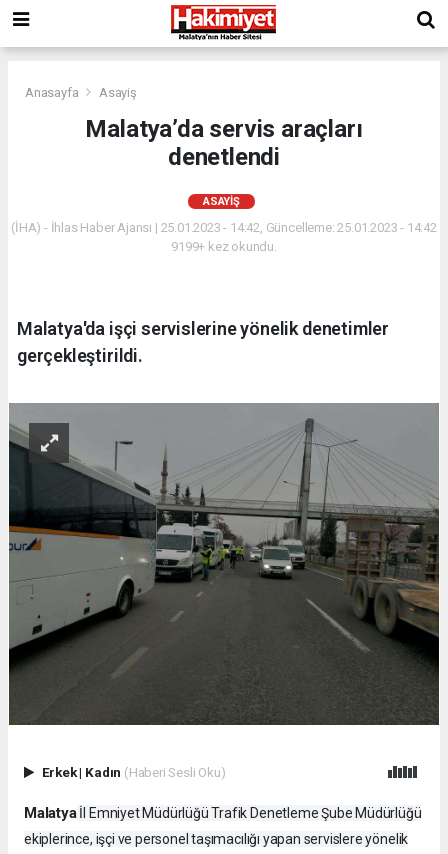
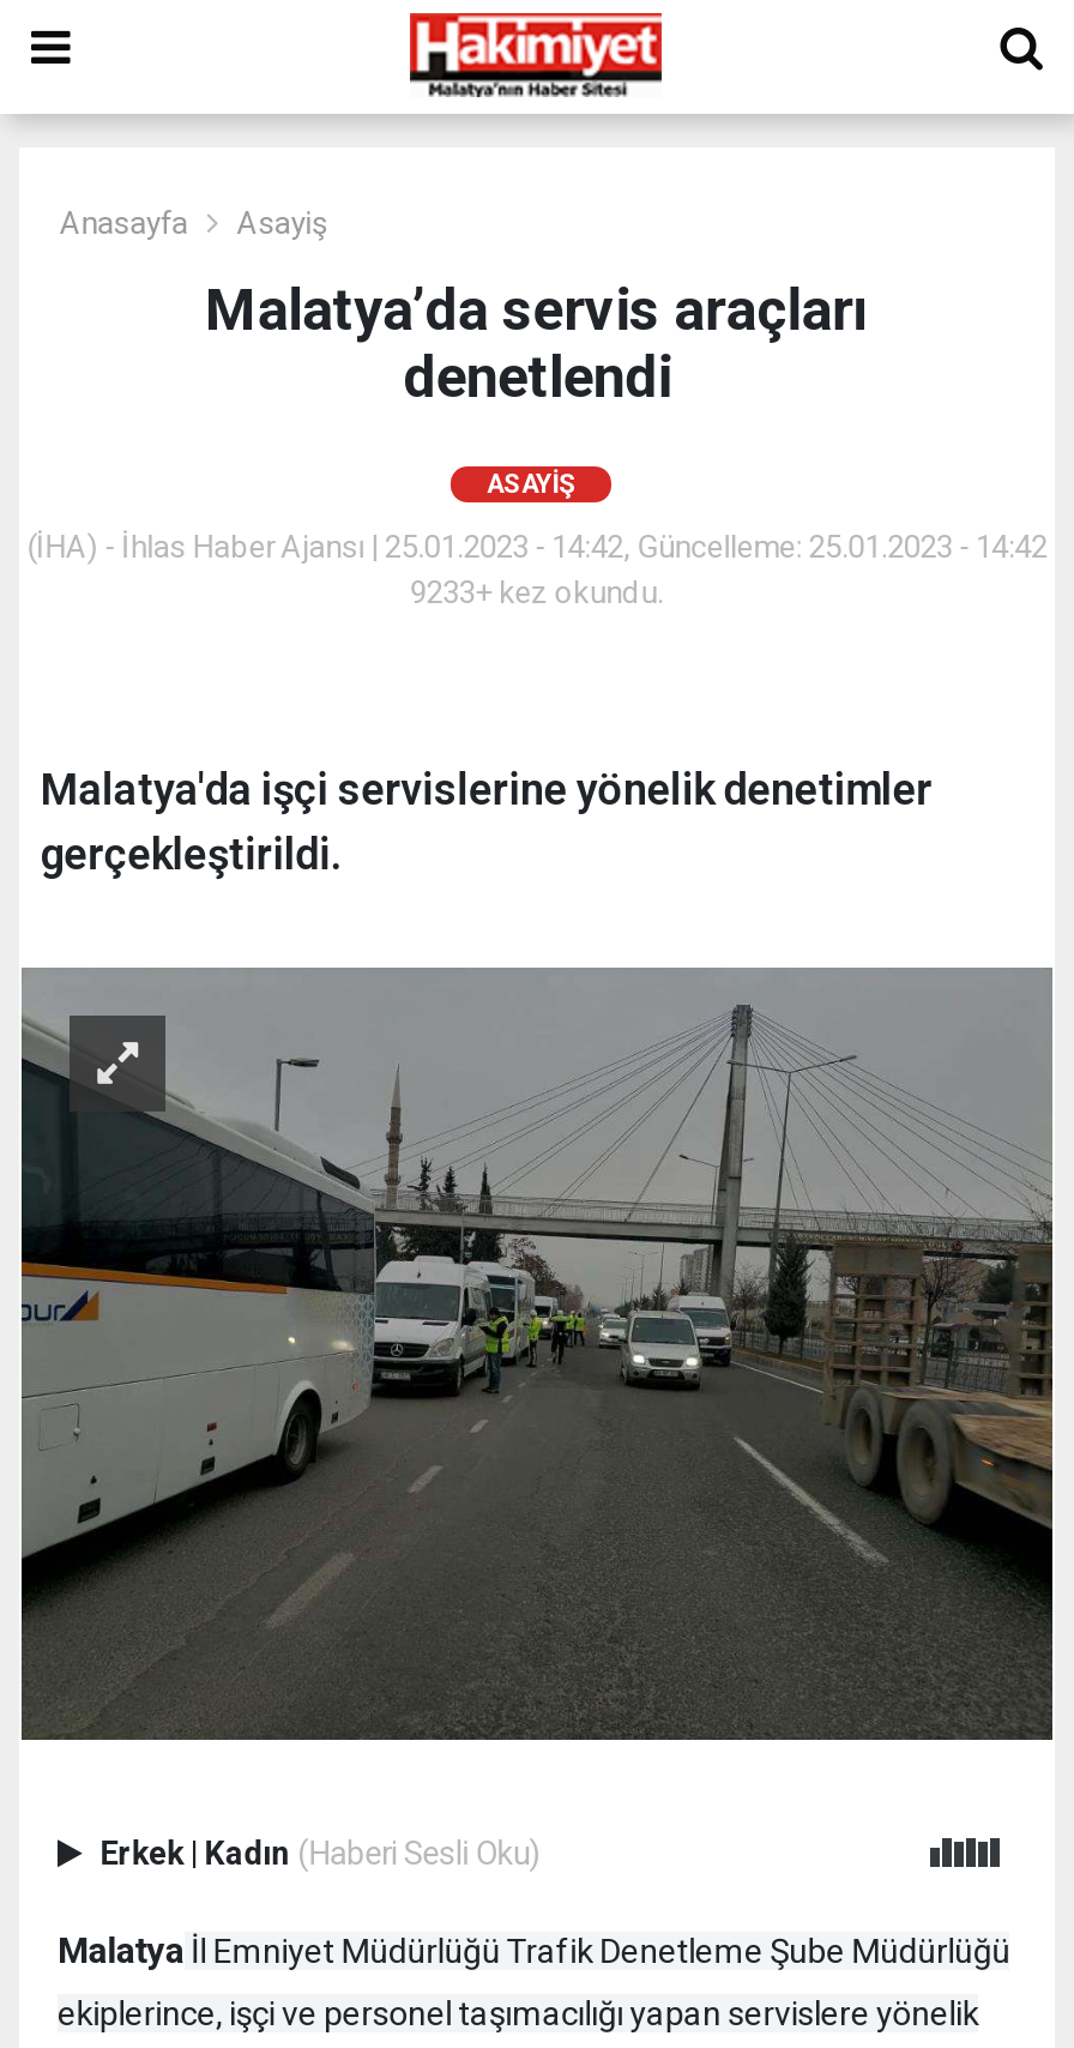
[171,239,277,254] 9199+ kez okundu. -> [410,574,664,610] 9233+ kez okundu.

